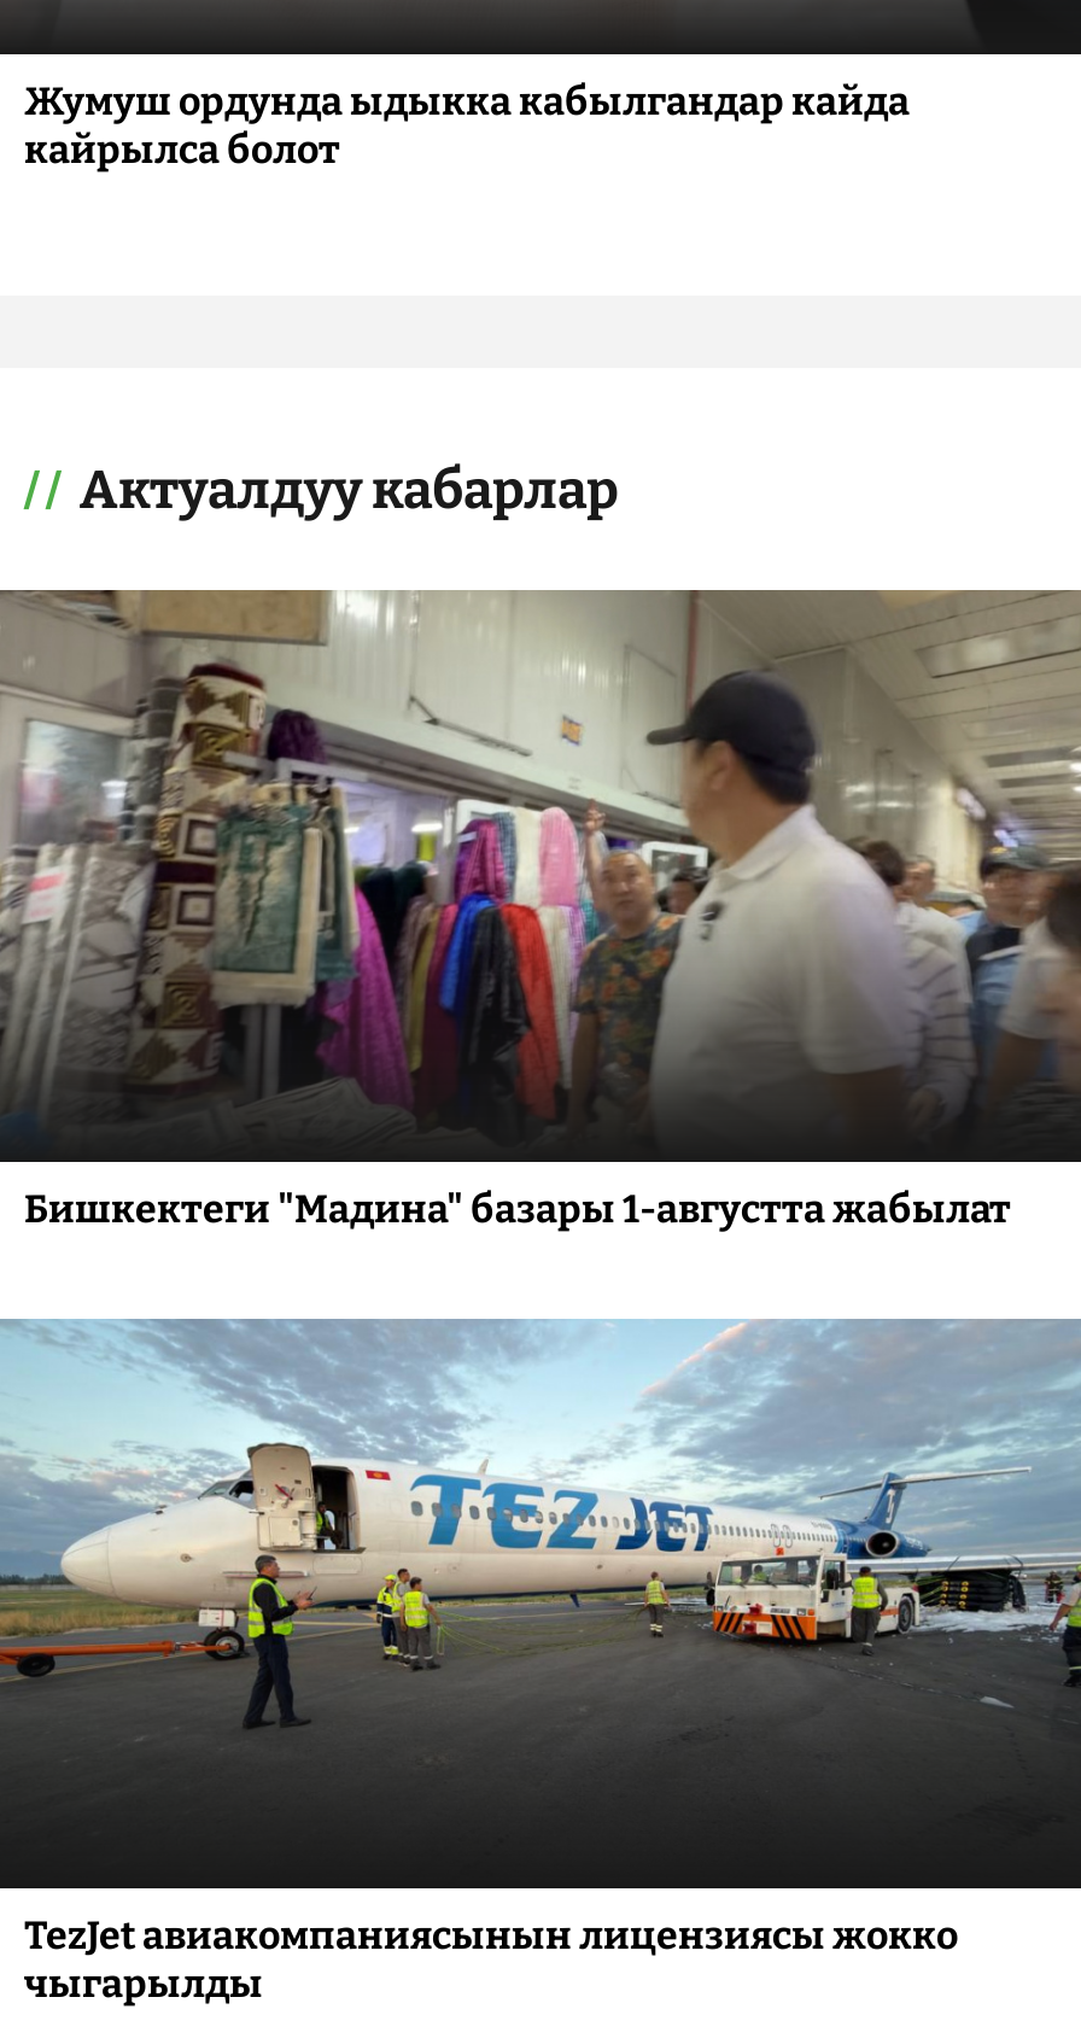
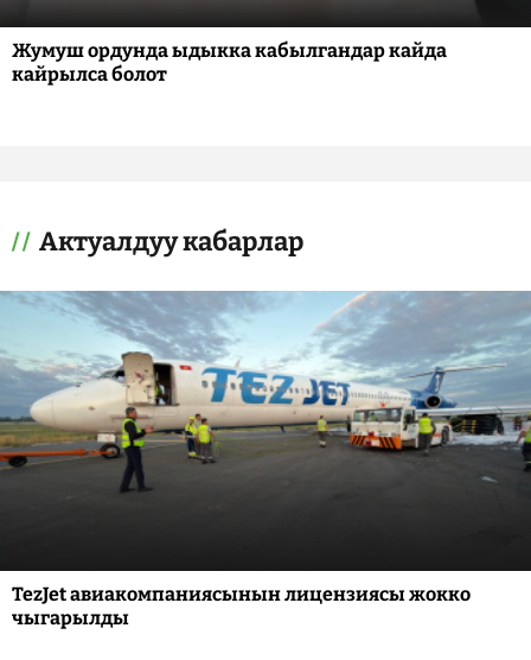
[7,586,1074,1231] [image] | Бишкектеги "Мадина" базары 1-августта жабылат -> none

